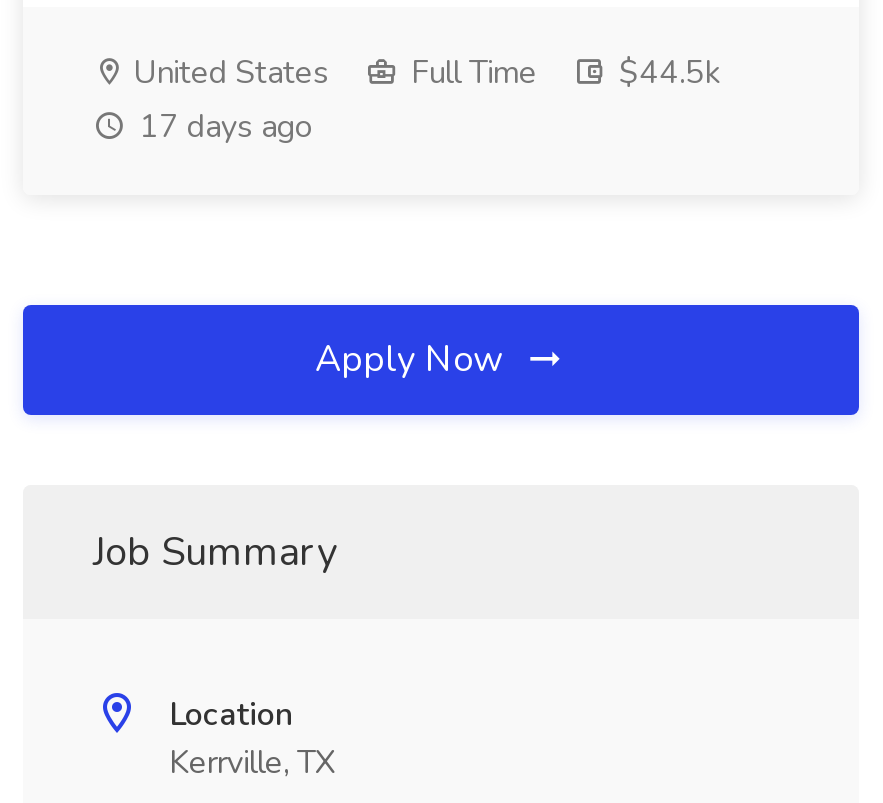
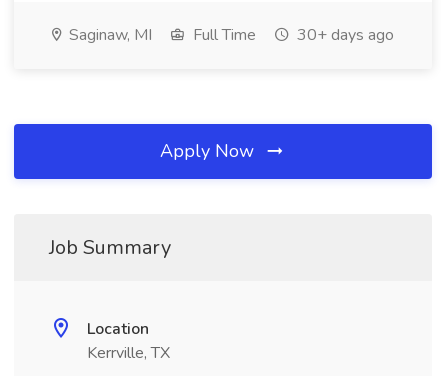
[125,51,329,95] United States -> [65,24,152,46] Saginaw, MI
[131,51,721,149] $44.5k | 17 days ago -> [293,24,394,46] 30+ days ago

